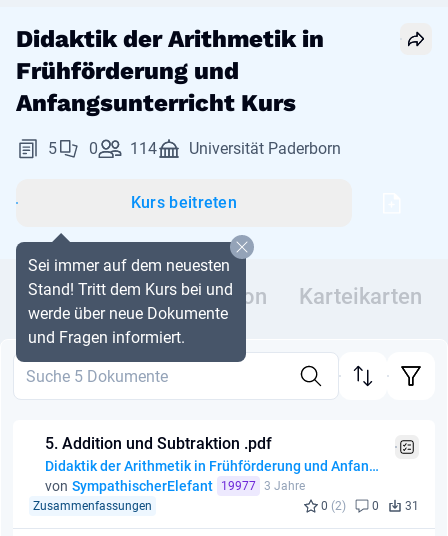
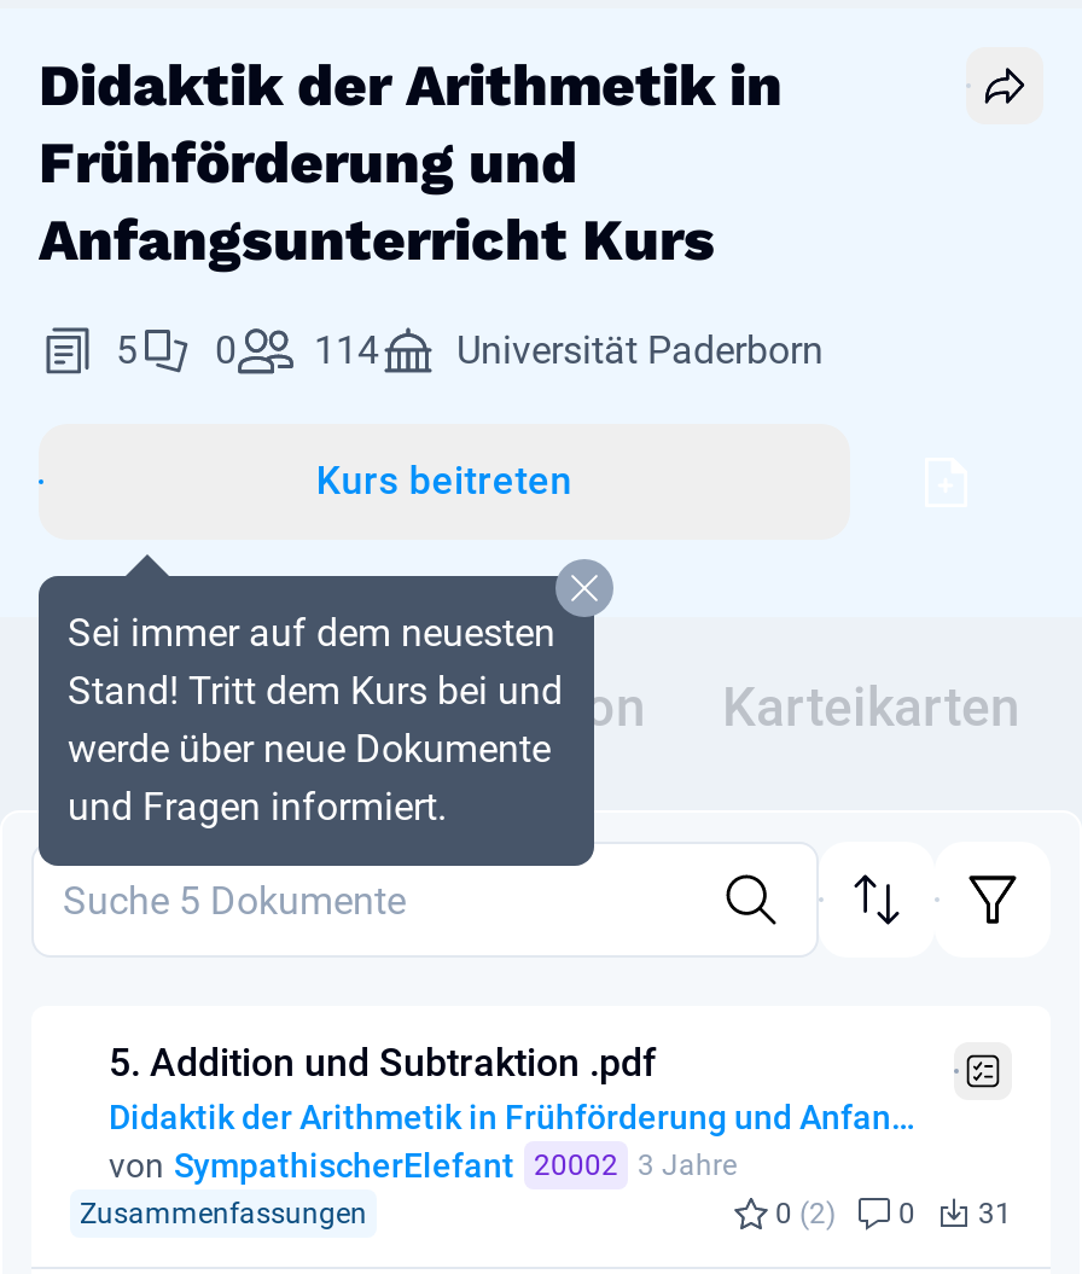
[45,478,305,494] von SympathischerElefant 19977 3 Jahre -> [109,1146,737,1185] von SympathischerElefant 20002 3 Jahre

